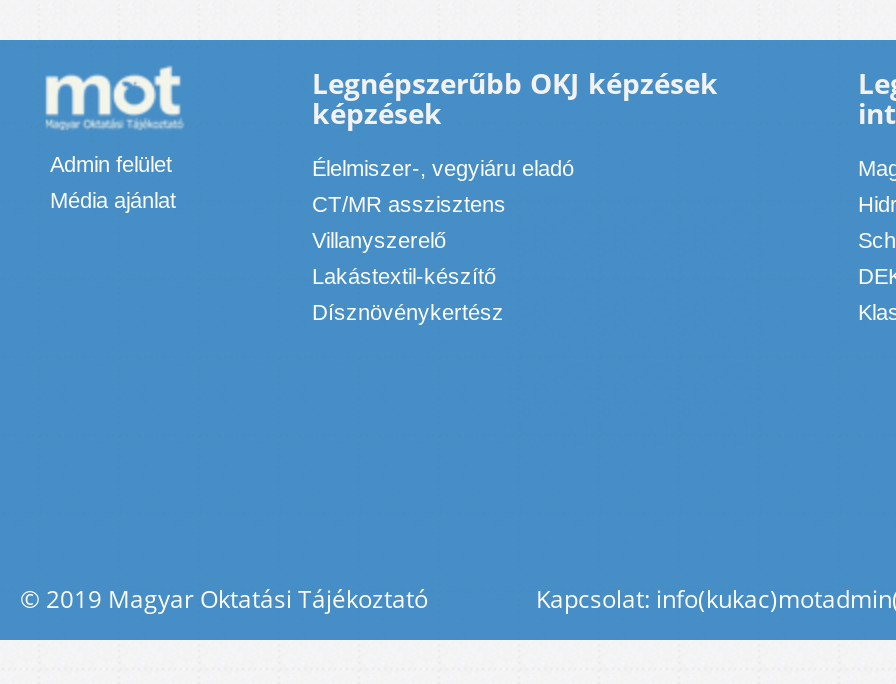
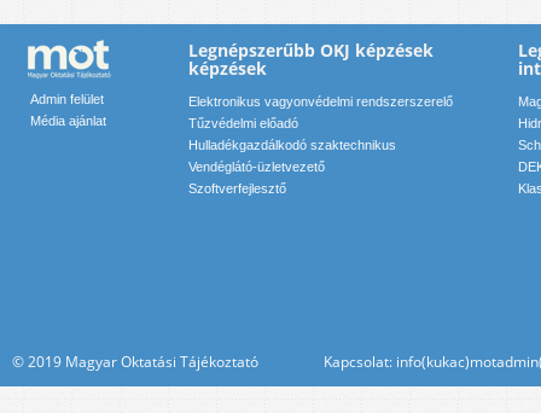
[312,155,574,179] Élelmiszer-, vegyiáru eladó -> [188,94,453,108] Elektronikus vagyonvédelmi rendszerszerelő
[312,191,506,215] CT/MR asszisztens -> [188,115,298,130] Tűzvédelmi előadó
[312,227,446,251] Villanyszerelő -> [188,137,396,152] Hulladékgazdálkodó szaktechnikus
[312,263,496,287] Lakástextil-készítő -> [188,159,325,173] Vendéglátó-üzletvezető
[312,299,504,323] Dísznövénykertész -> [188,181,286,195] Szoftverfejlesztő

